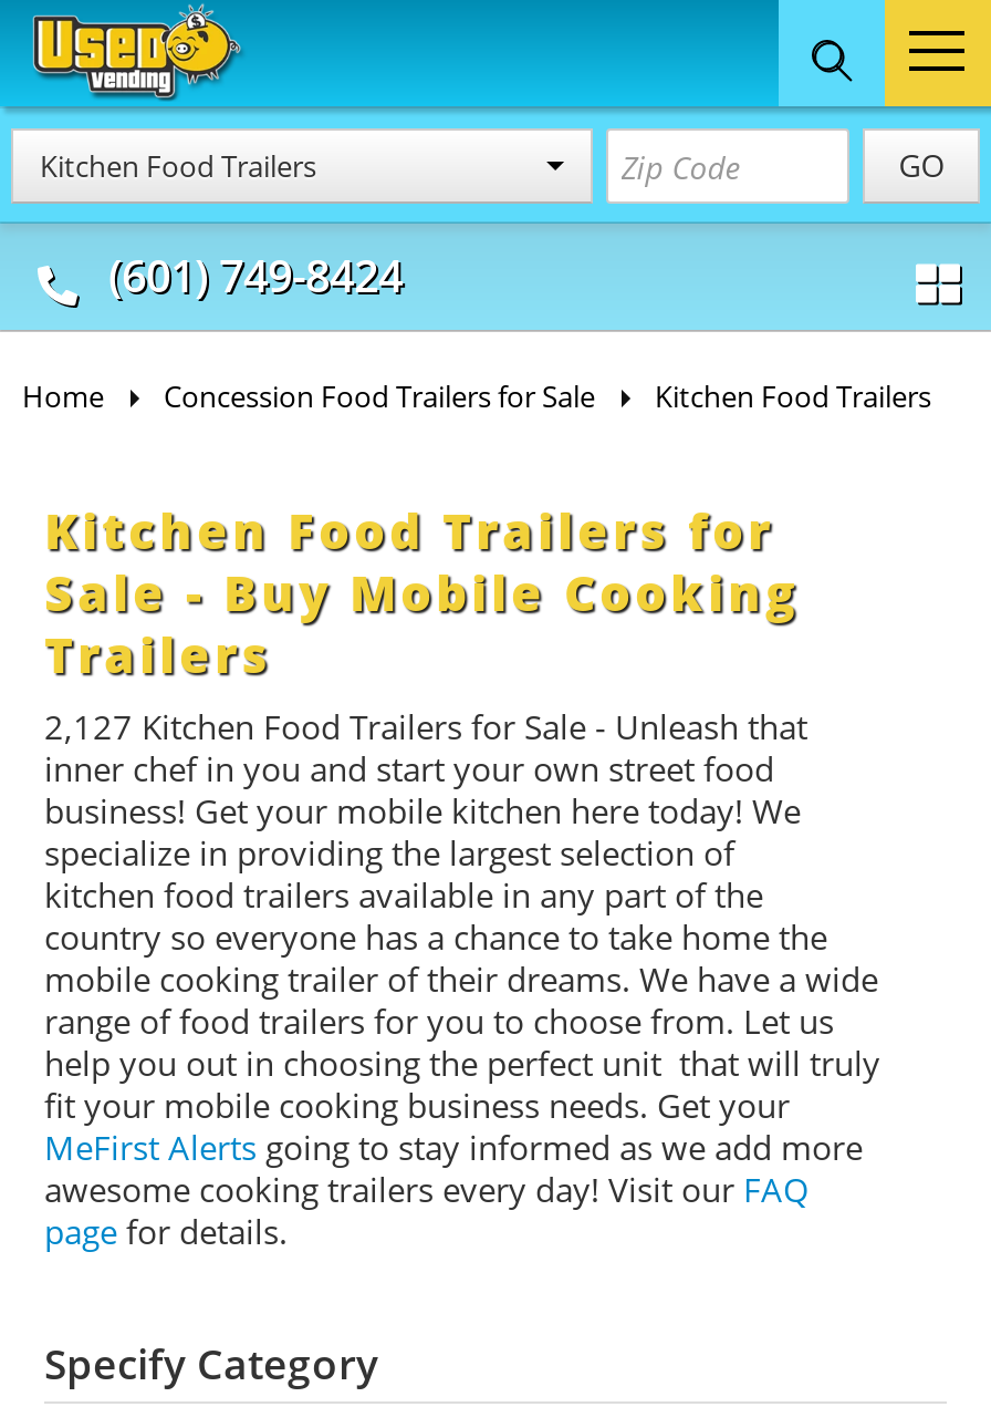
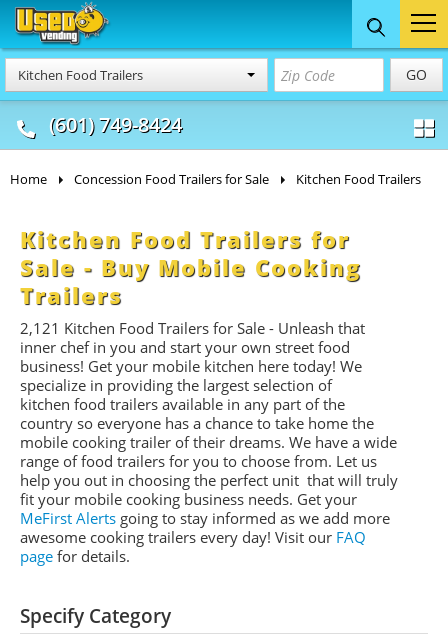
[44,704,807,748] 2,127 Kitchen Food Trailers for Sale - Unleash that -> [20,318,365,338] 2,121 Kitchen Food Trailers for Sale - Unleash that

